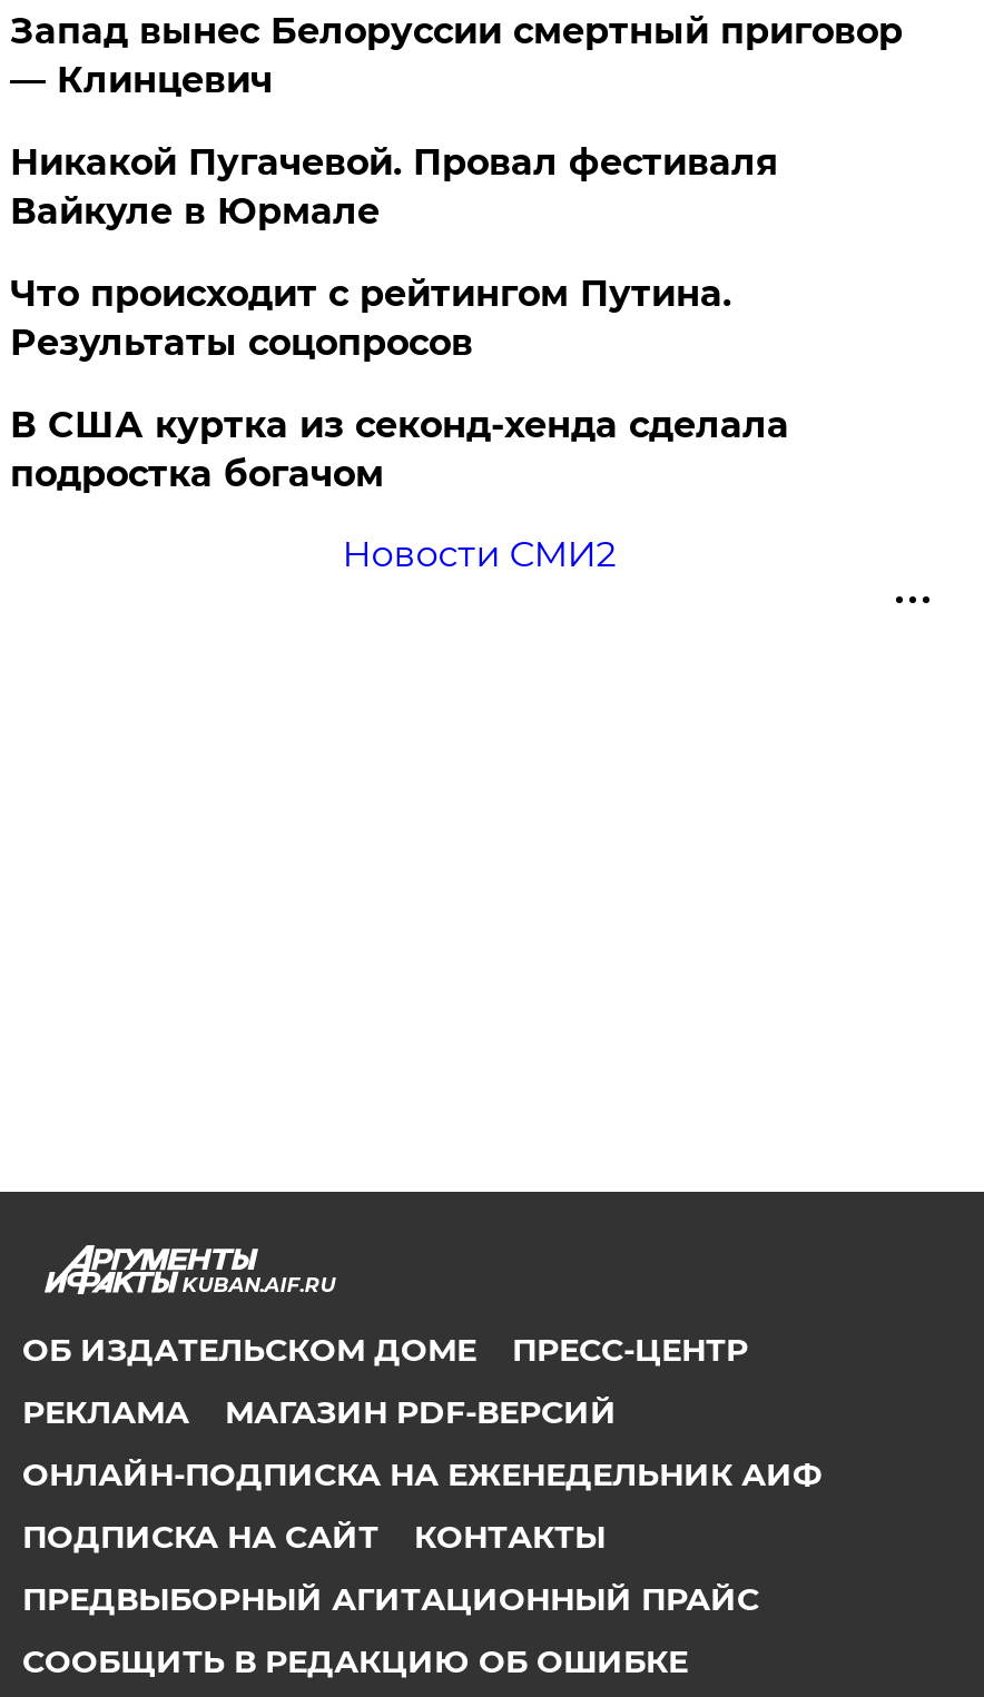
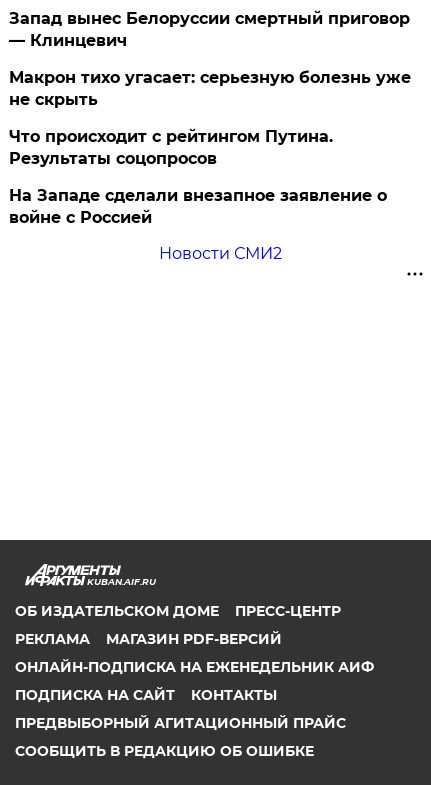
[10,141,778,233] Никакой Пугачевой. Провал фестиваля | Вайкуле в Юрмале -> [9,68,411,109] Макрон тихо угасает: серьезную болезнь уже | не скрыть
[10,404,789,495] В США куртка из секонд-хенда сделала | подростка богачом -> [9,186,387,227] На Западе сделали внезапное заявление о | войне с Россией

